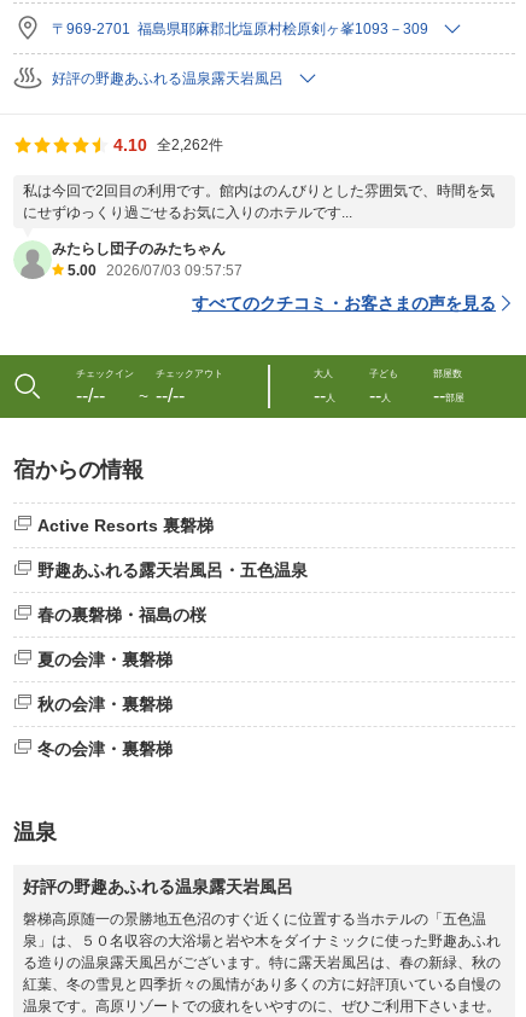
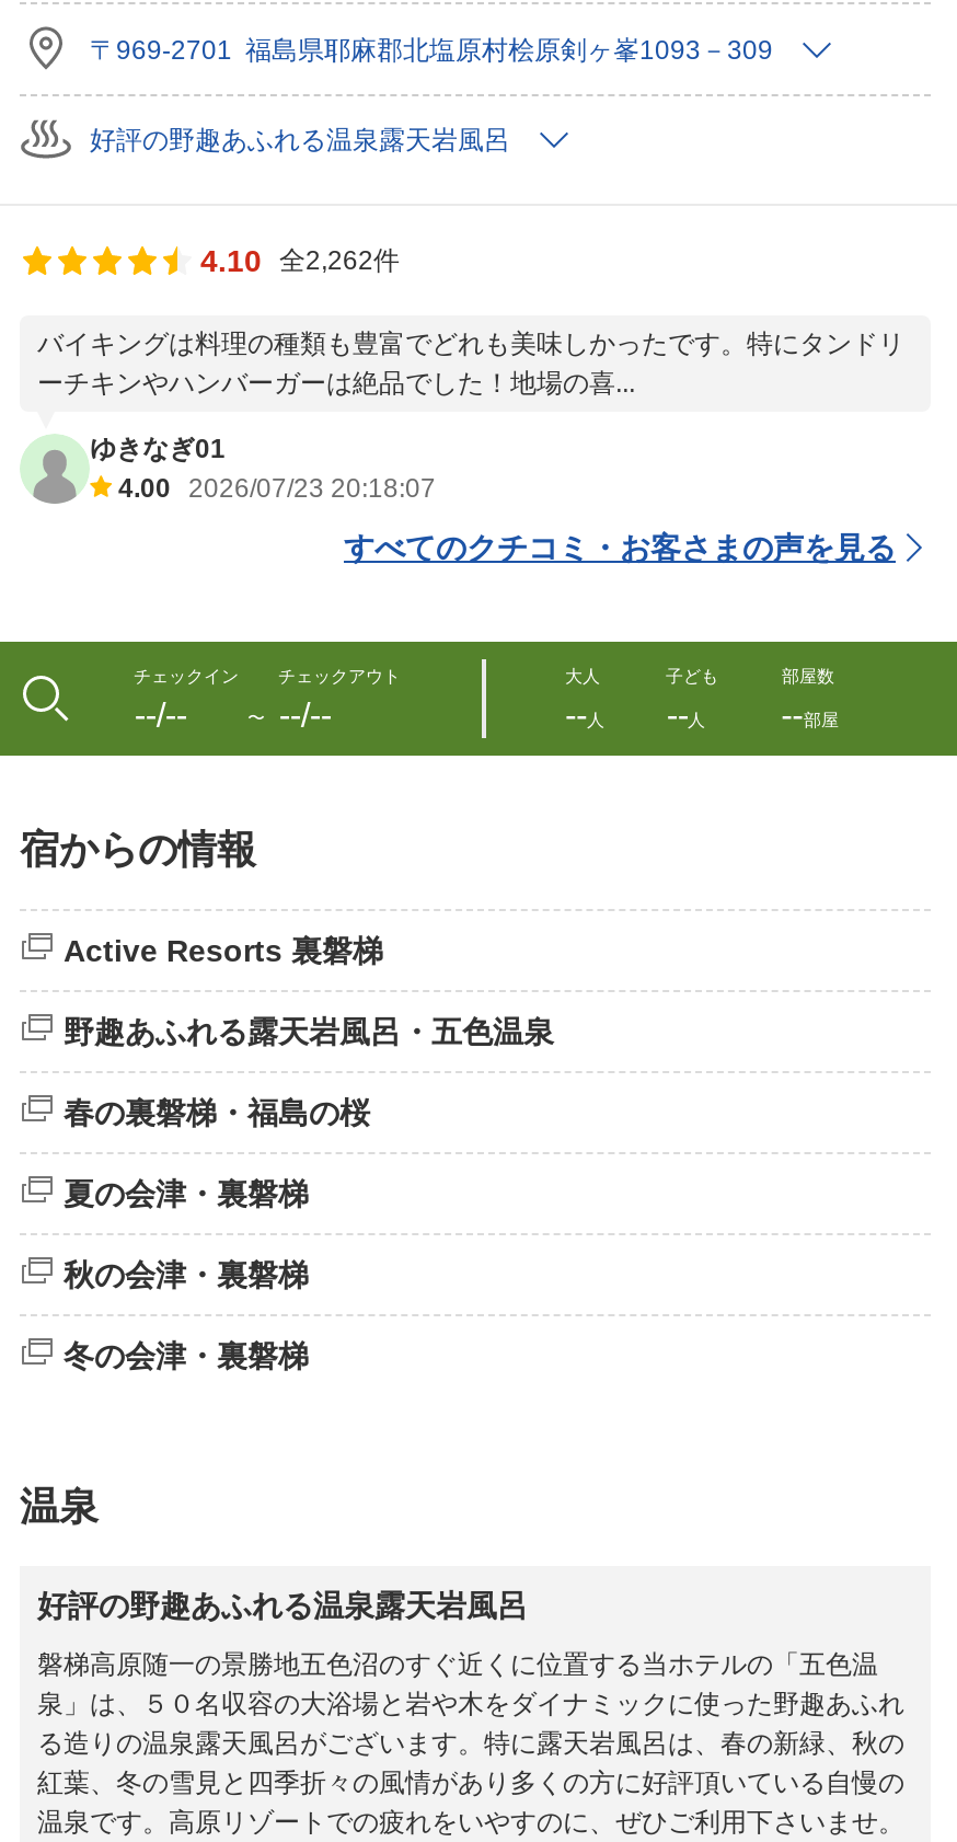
[23,182,495,221] 私は今回で2回目の利用です。館内はのんびりとした雰囲気で、時間を気 | にせずゆっくり過ごせるお気に入りのホテルです... -> [37,329,904,399] バイキングは料理の種類も豊富でどれも美味しかったです。特にタンドリ | ーチキンやハンバーガーは絶品でした！地場の喜...
[52,240,242,279] みたらし団子のみたちゃん | 5.00 2026/07/03 09:57:57 -> [90,434,436,504] ゆきなぎ01 | 4.00 2026/07/23 20:18:07

